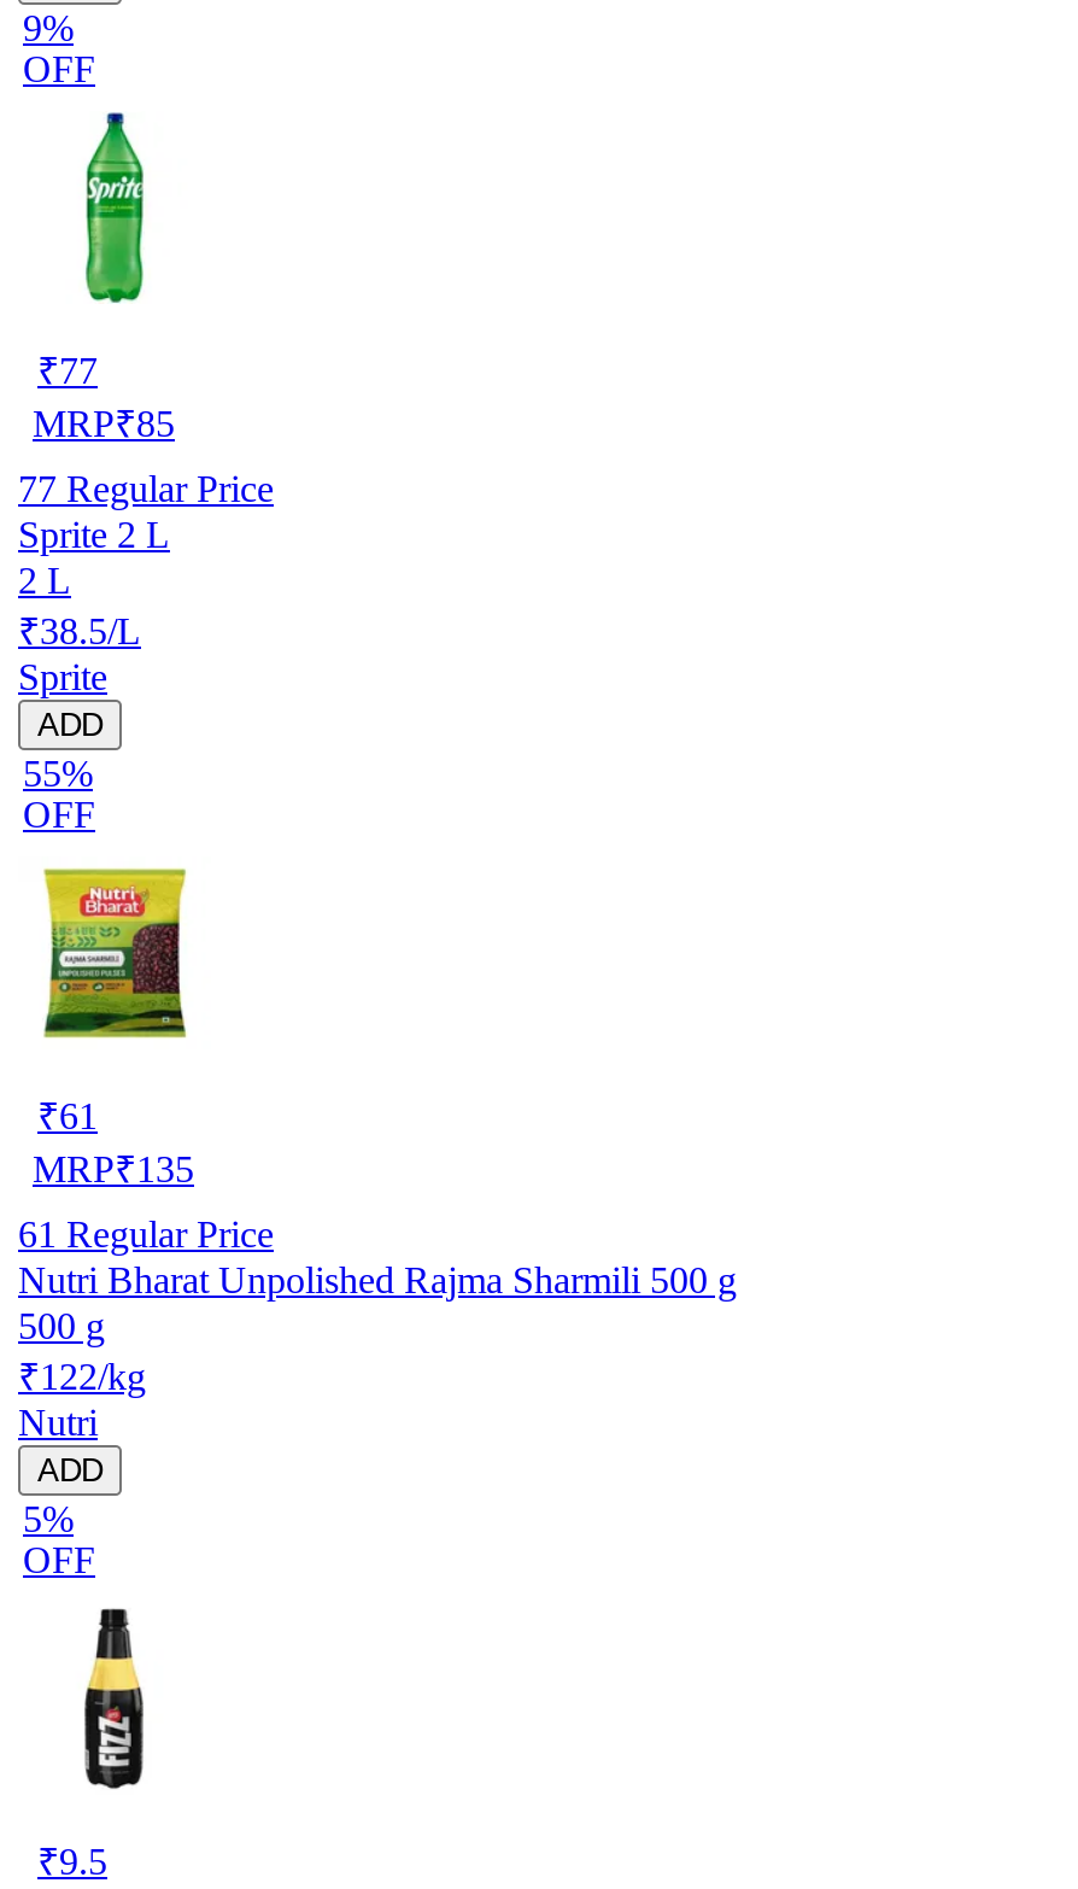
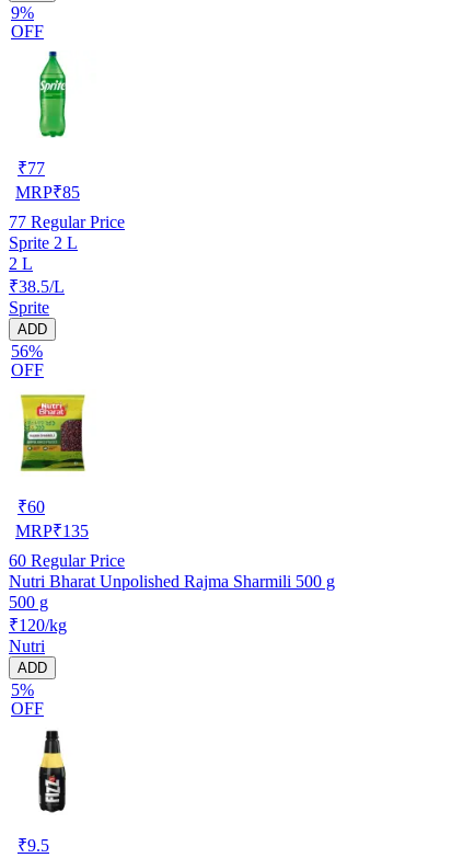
[23,752,93,793] 55% -> [11,342,43,360] 56%
[37,1095,98,1136] ₹61 -> [18,497,45,516] ₹60
[18,1213,274,1254] 61 Regular Price -> [9,551,125,569] 60 Regular Price
[18,1355,146,1396] ₹122/kg -> [9,616,67,634] ₹120/kg

